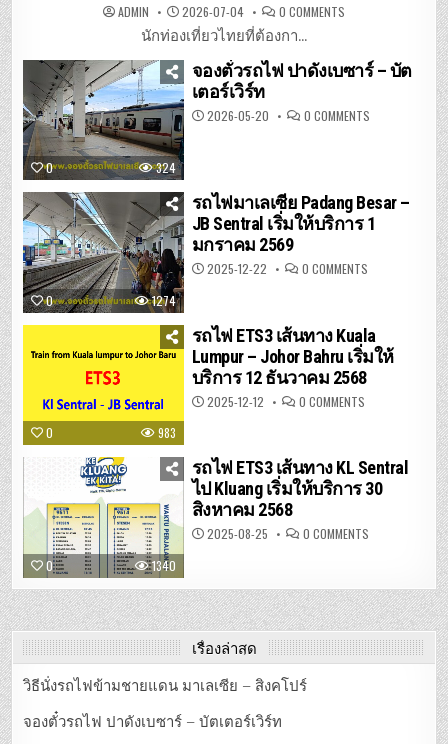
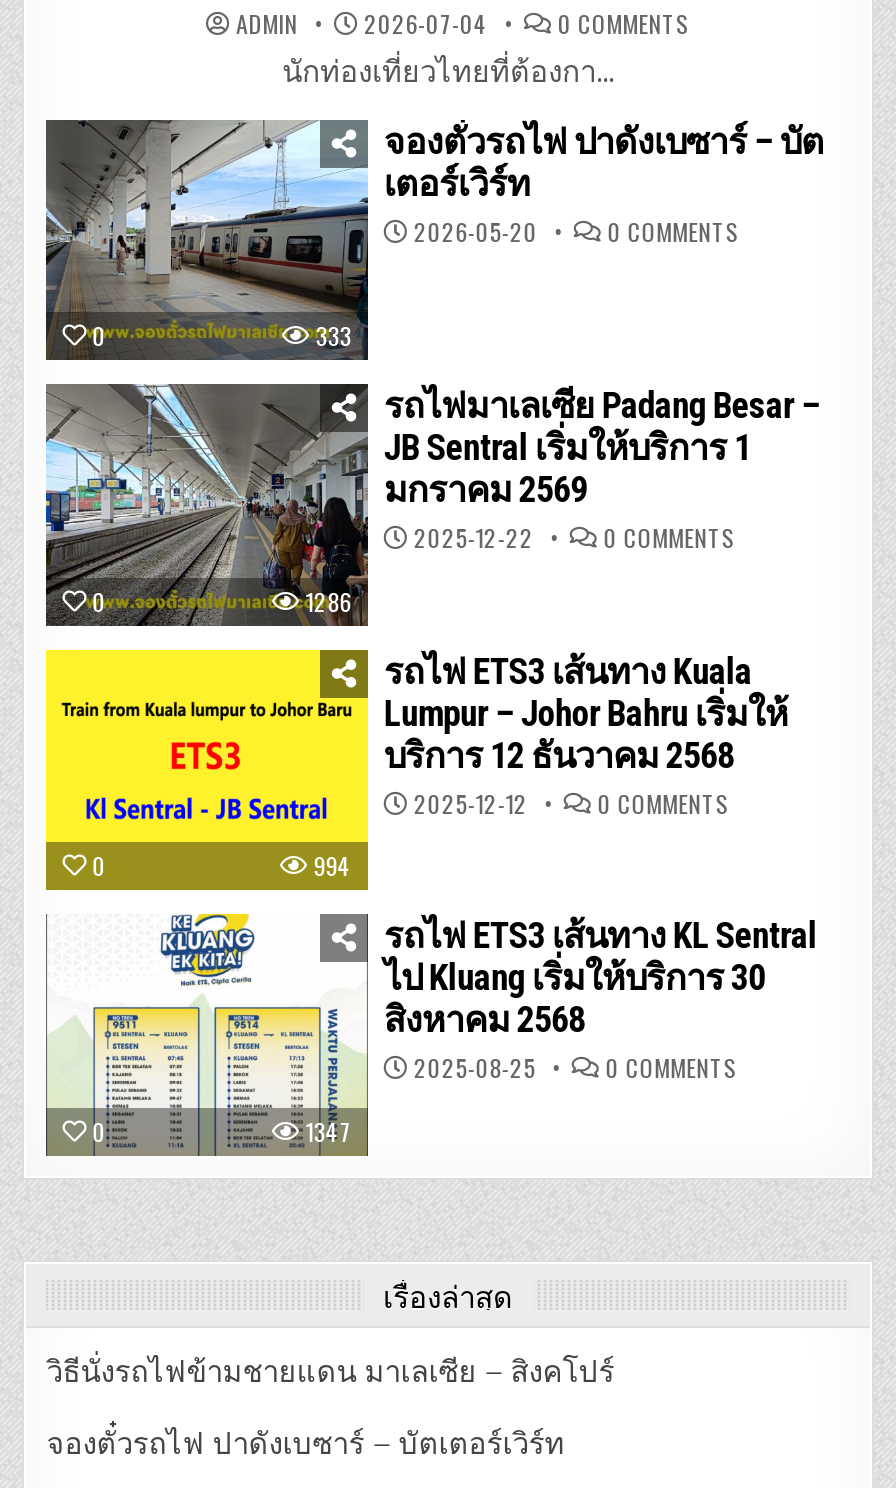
[156,159,176,176] 324 -> [316,319,352,353] 333
[152,292,176,309] 1274 -> [306,584,352,618] 1286
[158,424,176,441] 983 -> [314,849,352,883] 994
[152,557,176,574] 1340 -> [306,1114,352,1148] 1347

